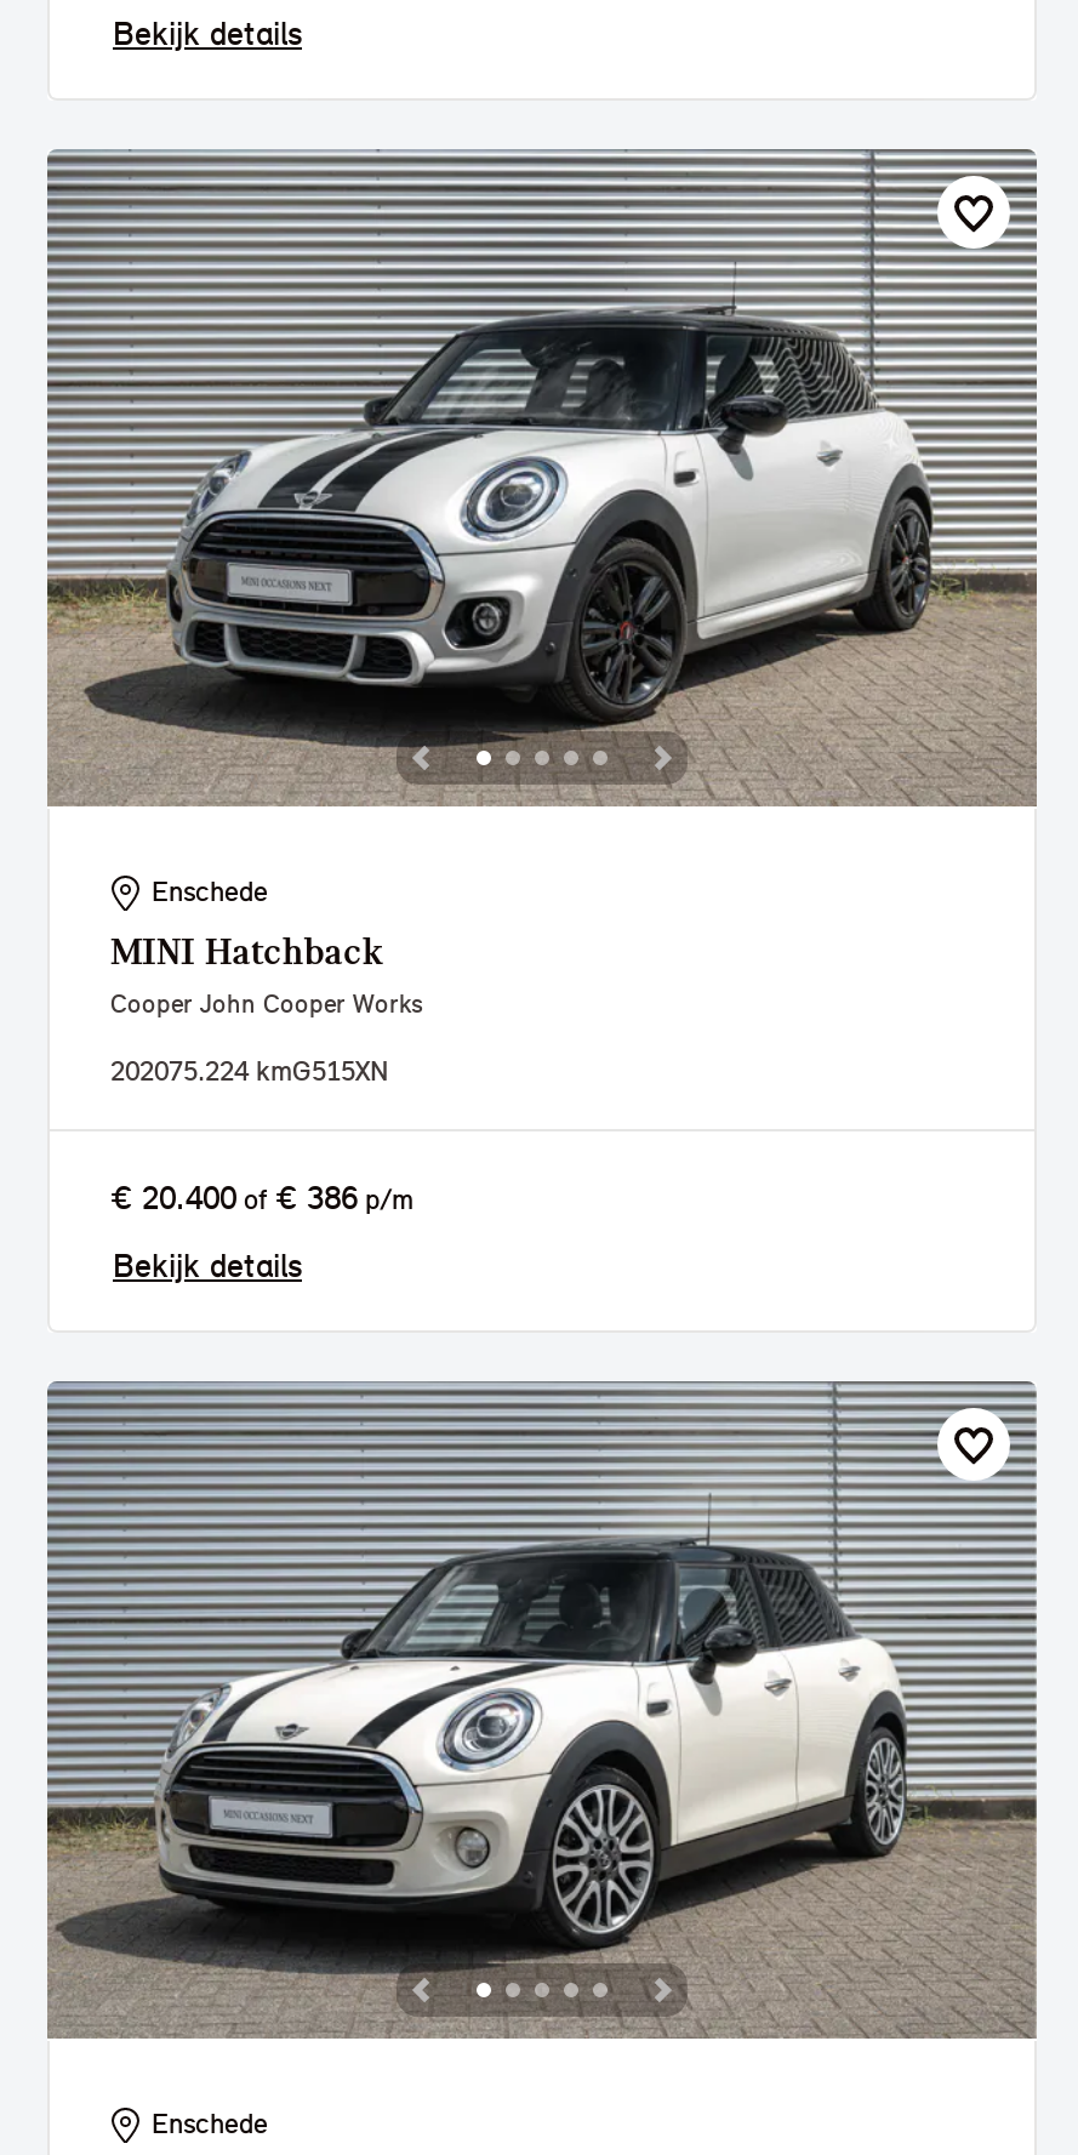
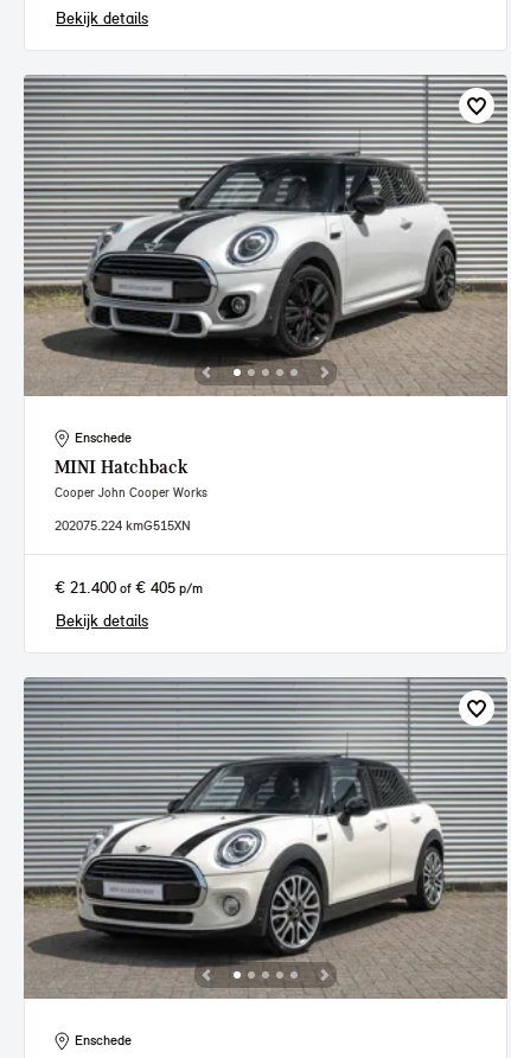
[110,1178,413,1216] € 20.400 of € 386 p/m -> [55,578,203,597] € 21.400 of € 405 p/m

